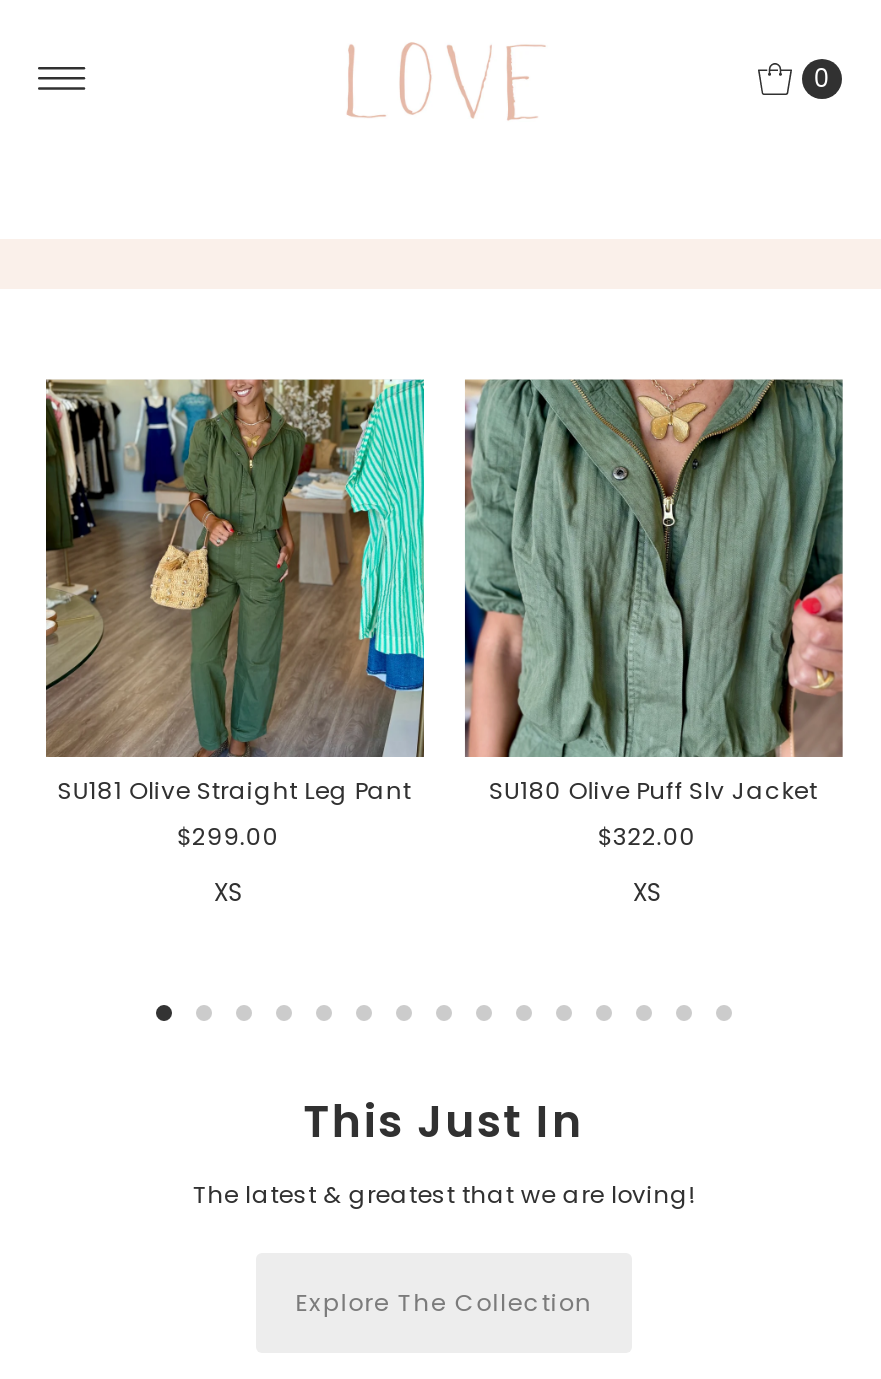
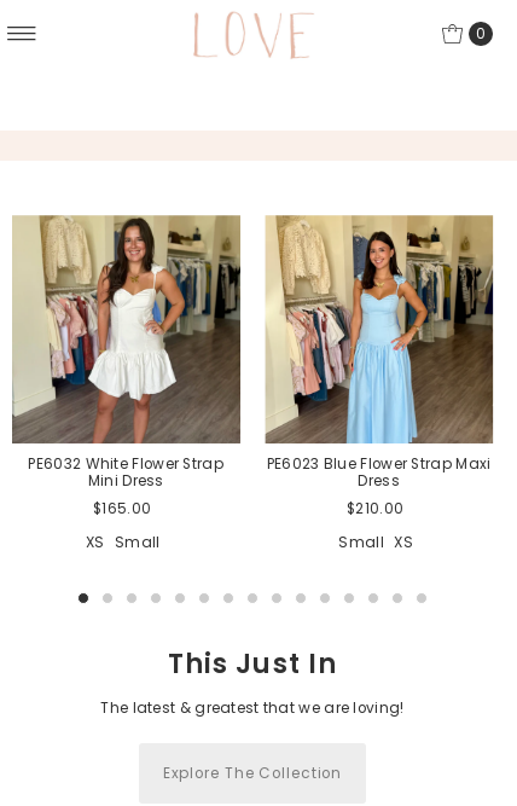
[44,377,426,854] [image] | SU181 Olive Straight Leg Pant | $299.00 -> [12,215,242,519] [image] | PE6032 White Flower Strap | Mini Dress | $165.00
[464,377,844,854] [image] | SU180 Olive Puff Slv Jacket | $322.00 -> [265,215,494,519] [image] | PE6023 Blue Flower Strap Maxi | Dress | $210.00
[214,876,245,910] XS -> [86,532,160,553] XS Small
[633,876,664,910] XS -> [339,532,413,553] Small XS

